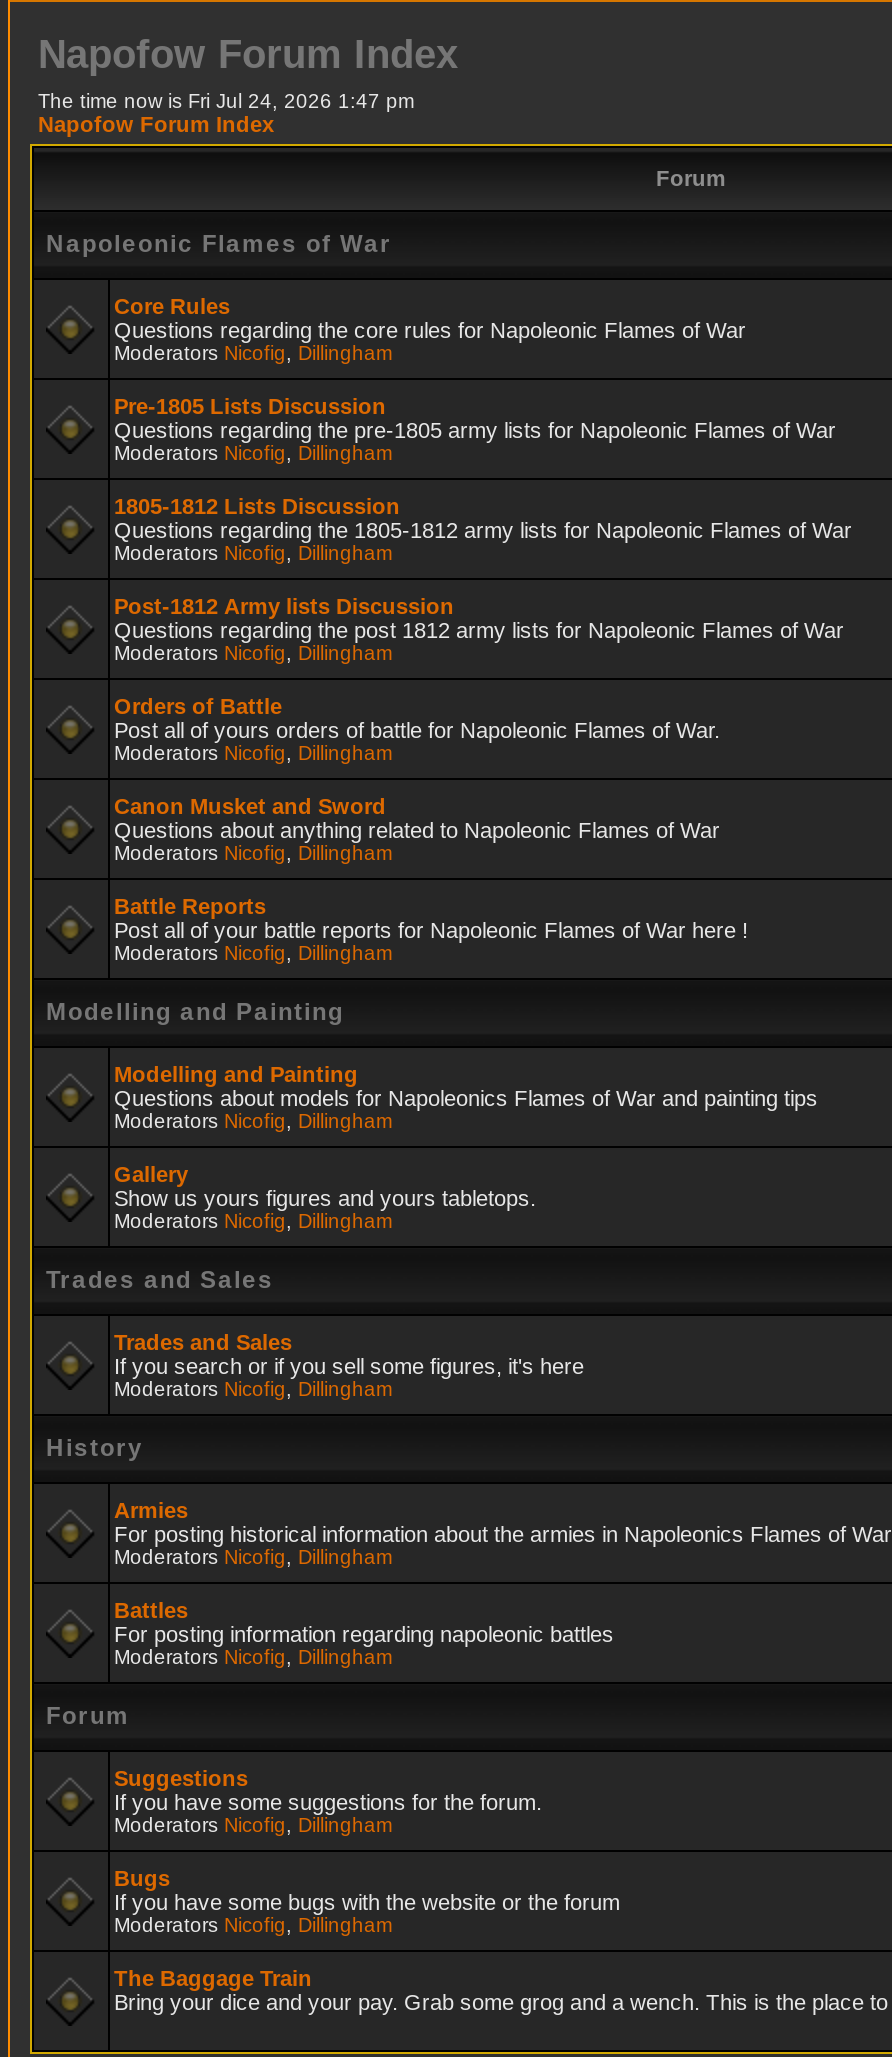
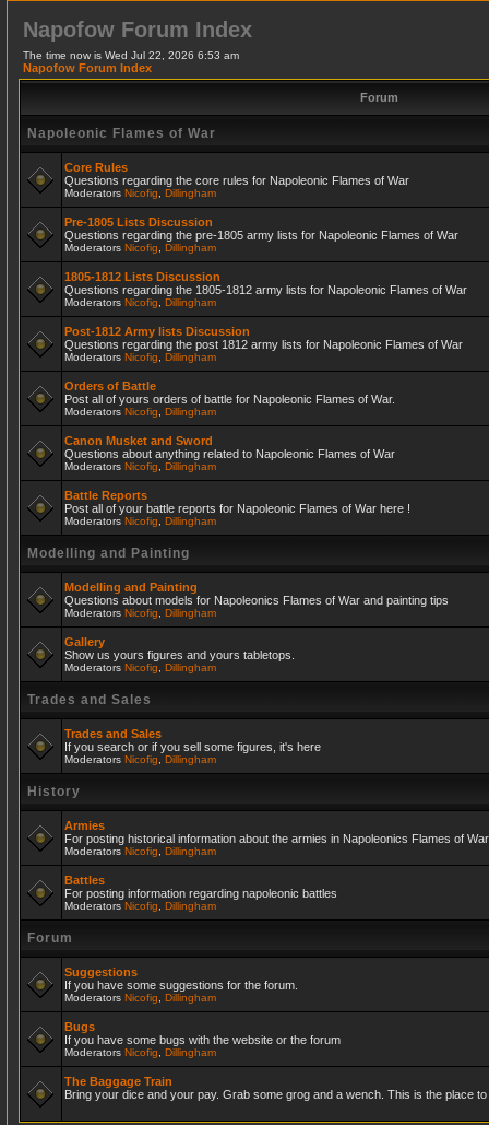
[38,90,414,112] The time now is Fri Jul 24, 2026 1:47 pm -> [23,49,239,61] The time now is Wed Jul 22, 2026 6:53 am

